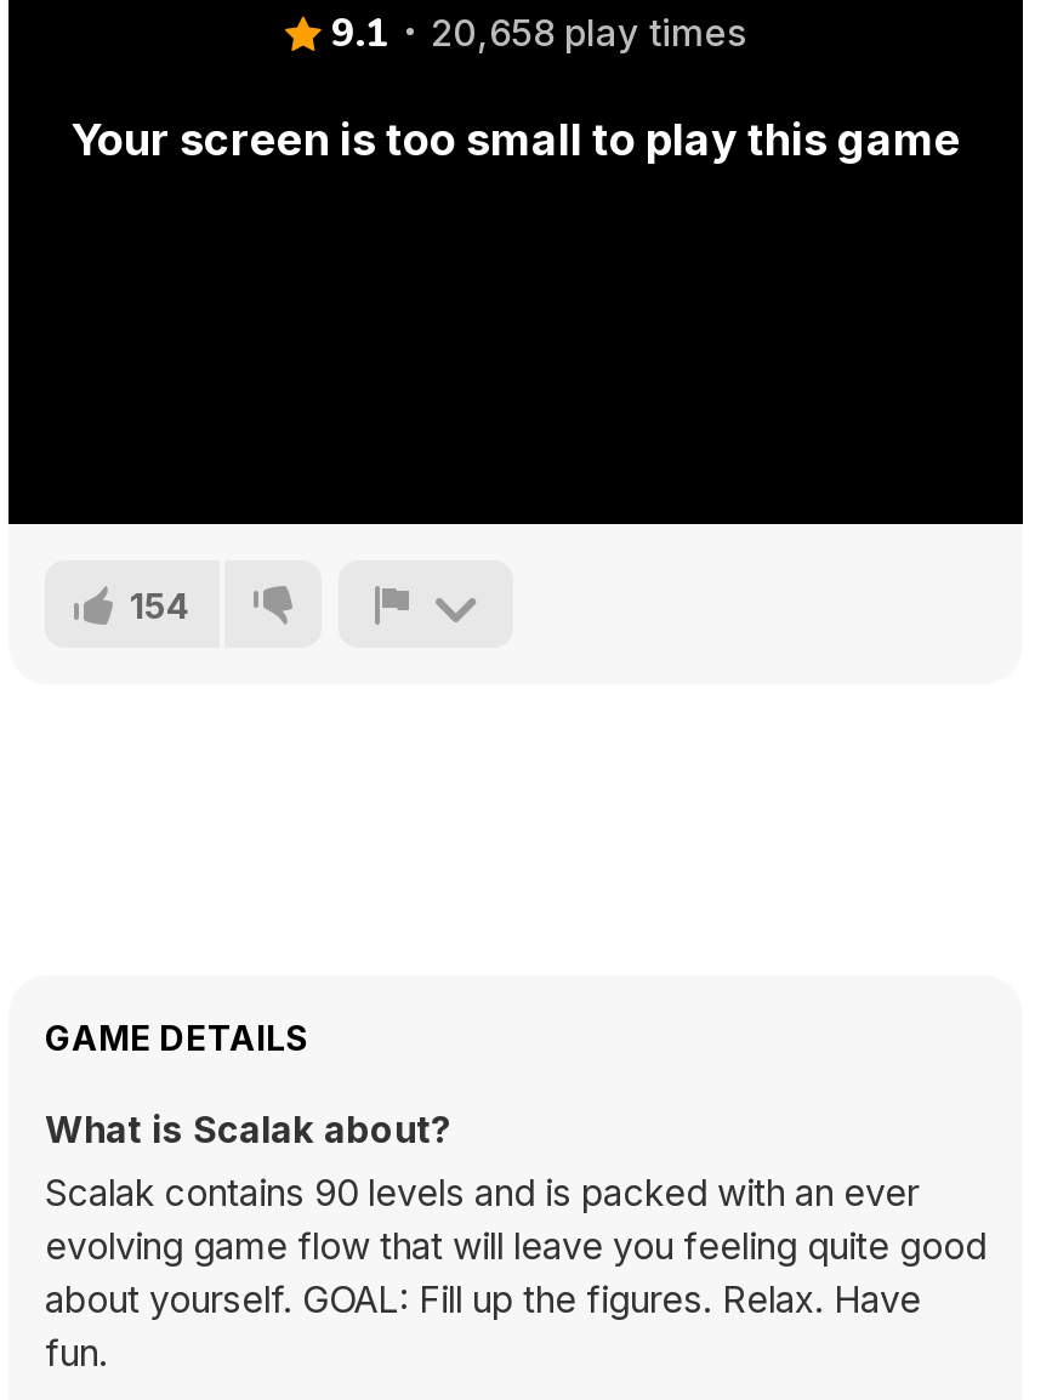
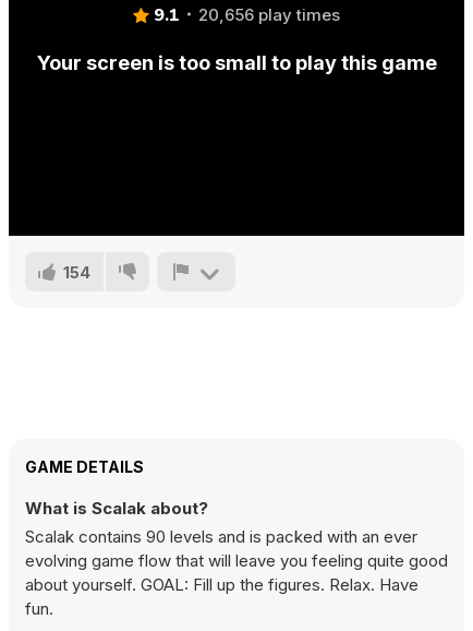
[331,7,746,61] 9.1 20,658 play times -> [154,3,340,27] 9.1 20,656 play times

